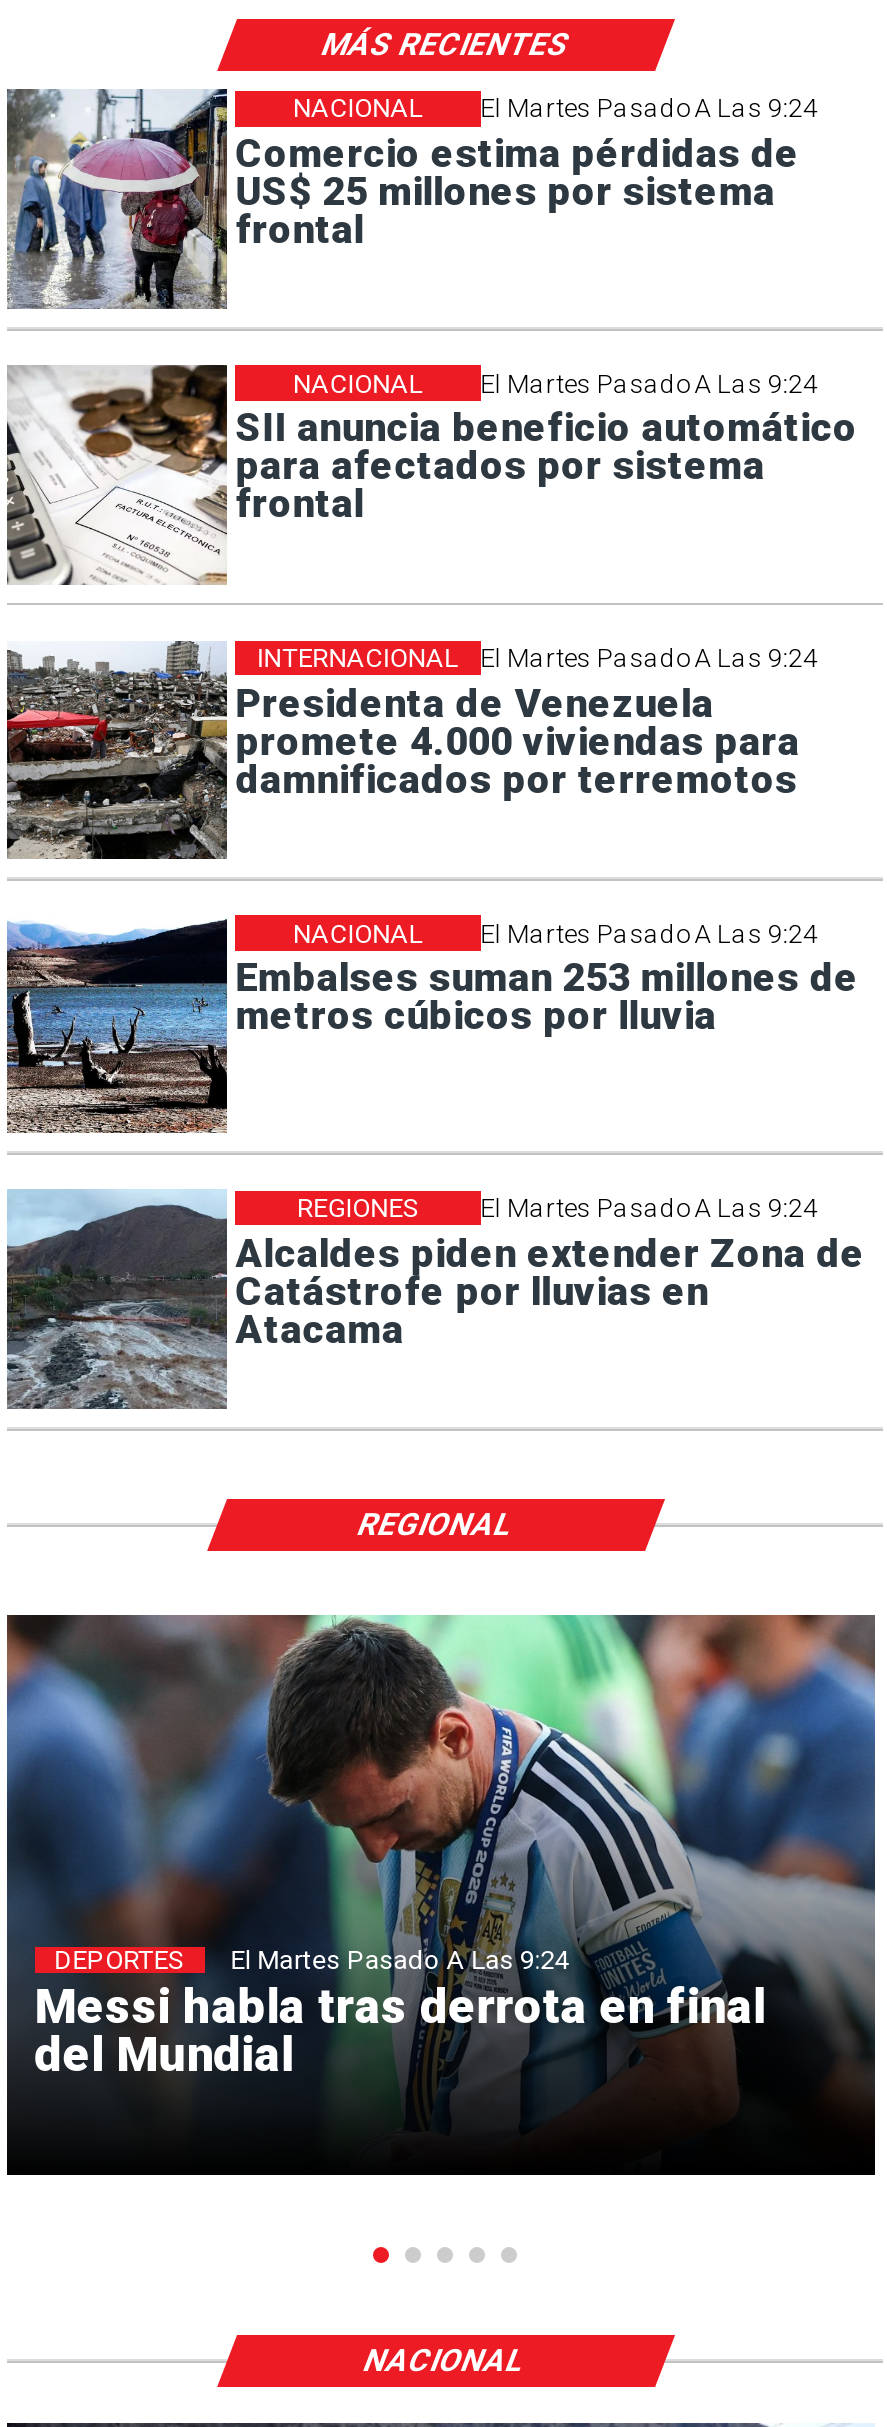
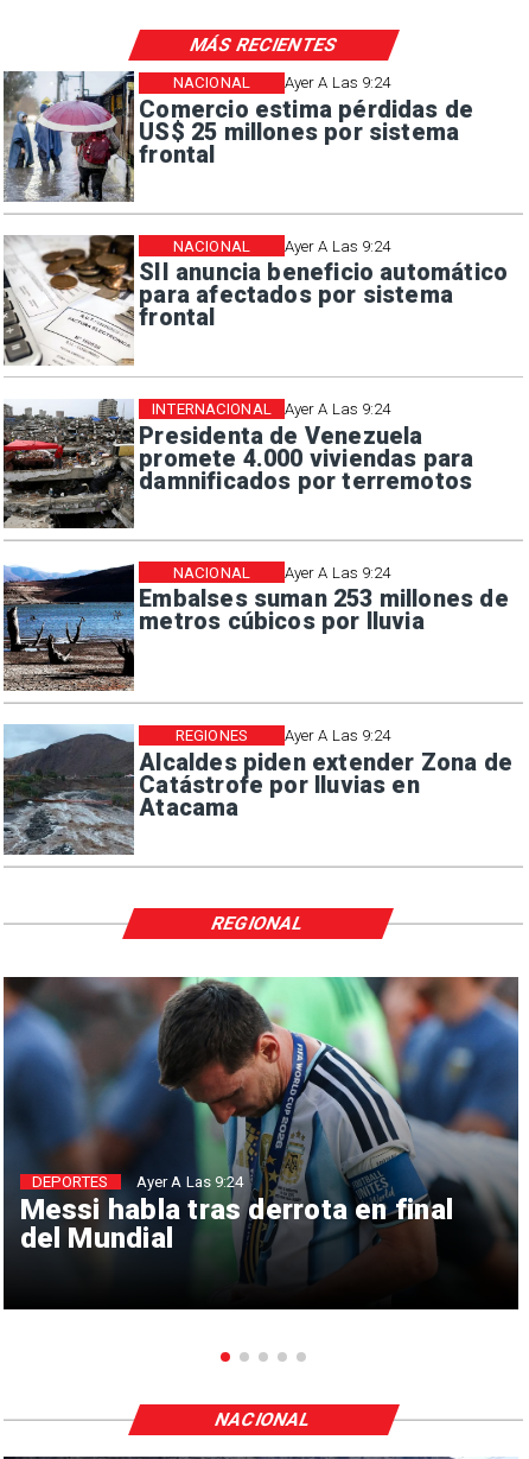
[480,94,817,124] El Martes Pasado A Las 9:24 -> [284,74,391,92] Ayer A Las 9:24
[480,368,817,398] El Martes Pasado A Las 9:24 -> [284,237,391,255] Ayer A Las 9:24
[480,643,817,673] El Martes Pasado A Las 9:24 -> [284,400,391,418] Ayer A Las 9:24
[480,918,817,948] El Martes Pasado A Las 9:24 -> [284,563,391,581] Ayer A Las 9:24
[480,1193,817,1223] El Martes Pasado A Las 9:24 -> [284,727,391,744] Ayer A Las 9:24
[230,1945,569,1975] El Martes Pasado A Las 9:24 -> [136,1173,244,1191] Ayer A Las 9:24

